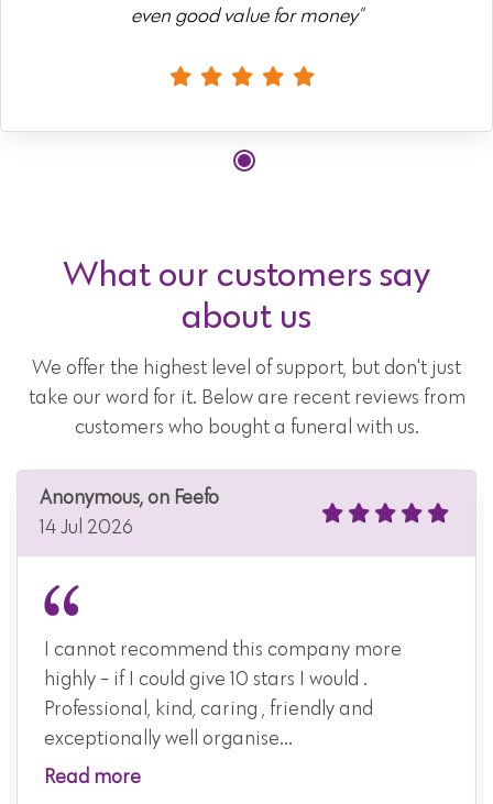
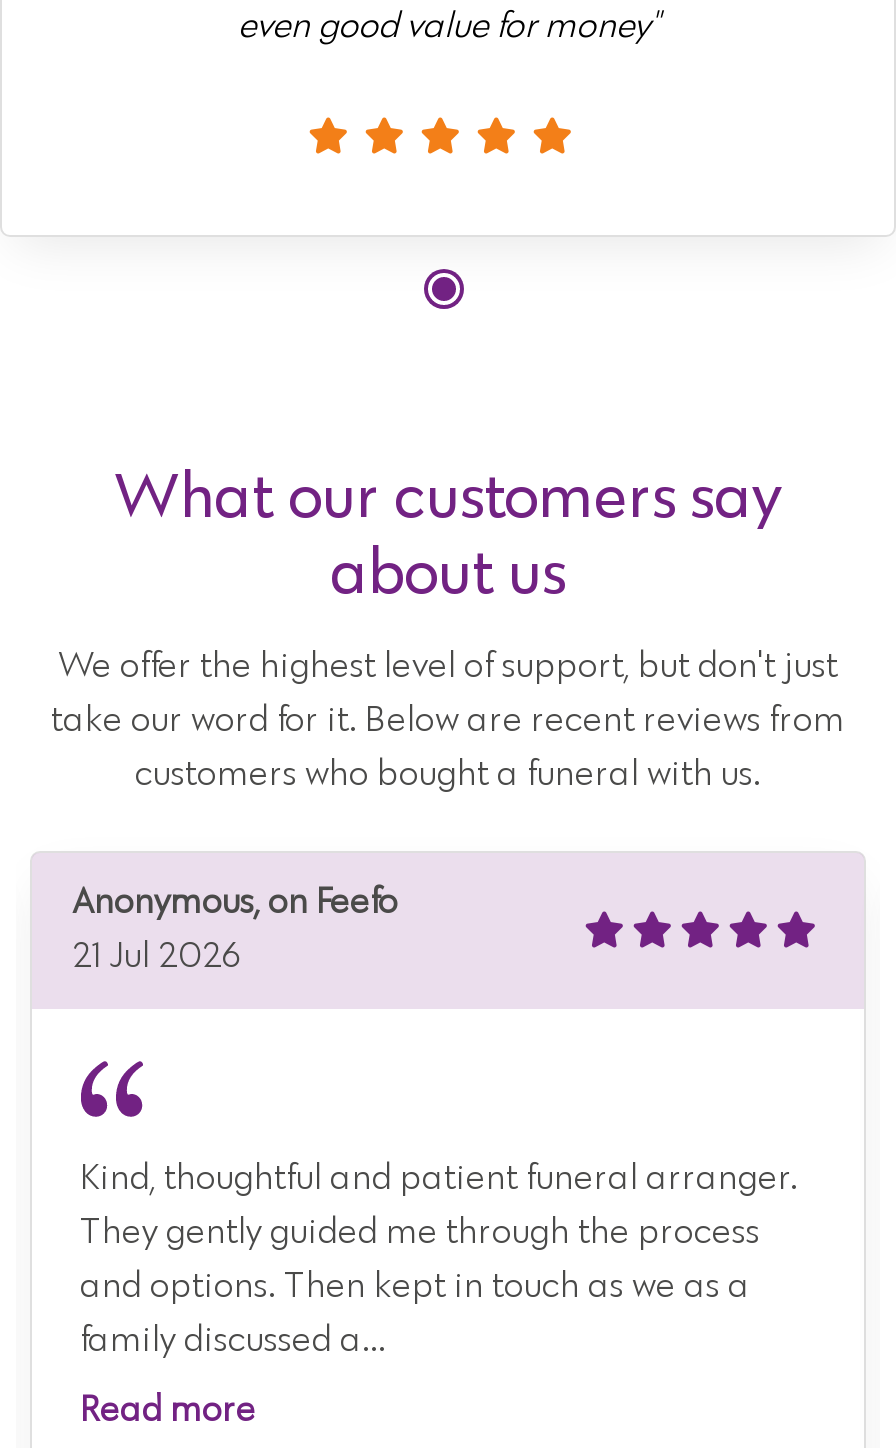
[40,518,132,538] 14 Jul 2026 -> [72,939,240,975] 21 Jul 2026
[44,640,402,660] I cannot recommend this company more -> [80,1161,798,1197] Kind, thoughtful and patient funeral arranger.
[44,670,368,690] highly - if I could give 10 stars I would . -> [80,1215,760,1251] They gently guided me through the process
[44,700,373,720] Professional, kind, caring , friendly and -> [80,1269,750,1305] and options. Then kept in touch as we as a
[44,729,293,749] exceptionally well organise... -> [80,1323,386,1359] family discussed a...

